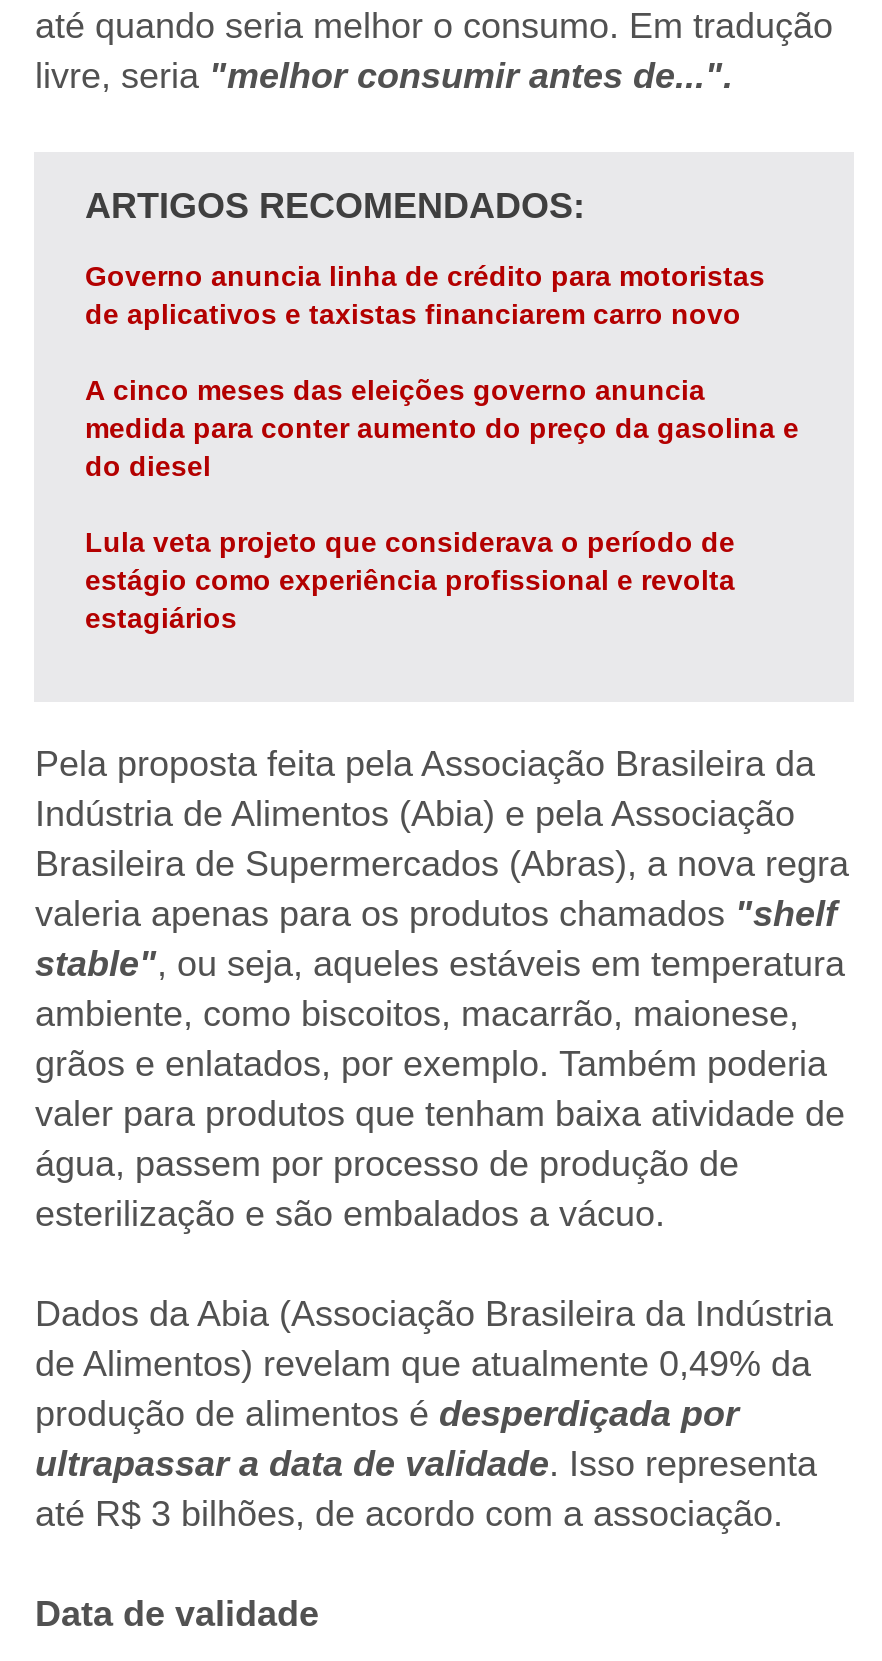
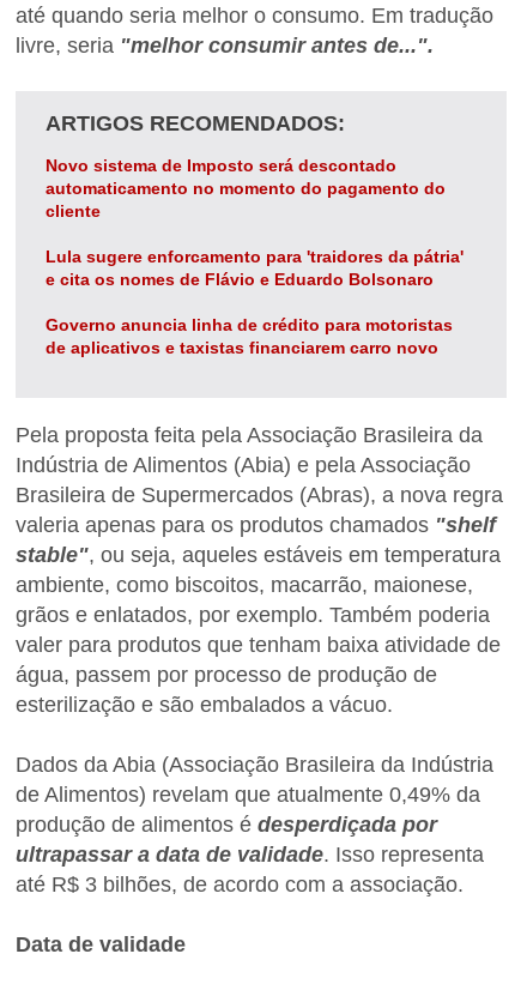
none -> [46,156,464,289] Novo sistema de Imposto será descontado | automaticamento no momento do pagamento do | cliente | Lula sugere enforcamento para 'traidores da pátria' | e cita os nomes de Flávio e Eduardo Bolsonaro
moved [85,260,765,330] -> [46,315,453,357]: Governo anuncia linha de crédito para motoristas | de aplicativos e taxistas financiarem carro novo
[85,374,799,634] A cinco meses das eleições governo anuncia | medida para conter aumento do preço da gasolina e | do diesel | Lula veta projeto que considerava o período de | estágio como experiência profissional e revolta | estagiários -> none

